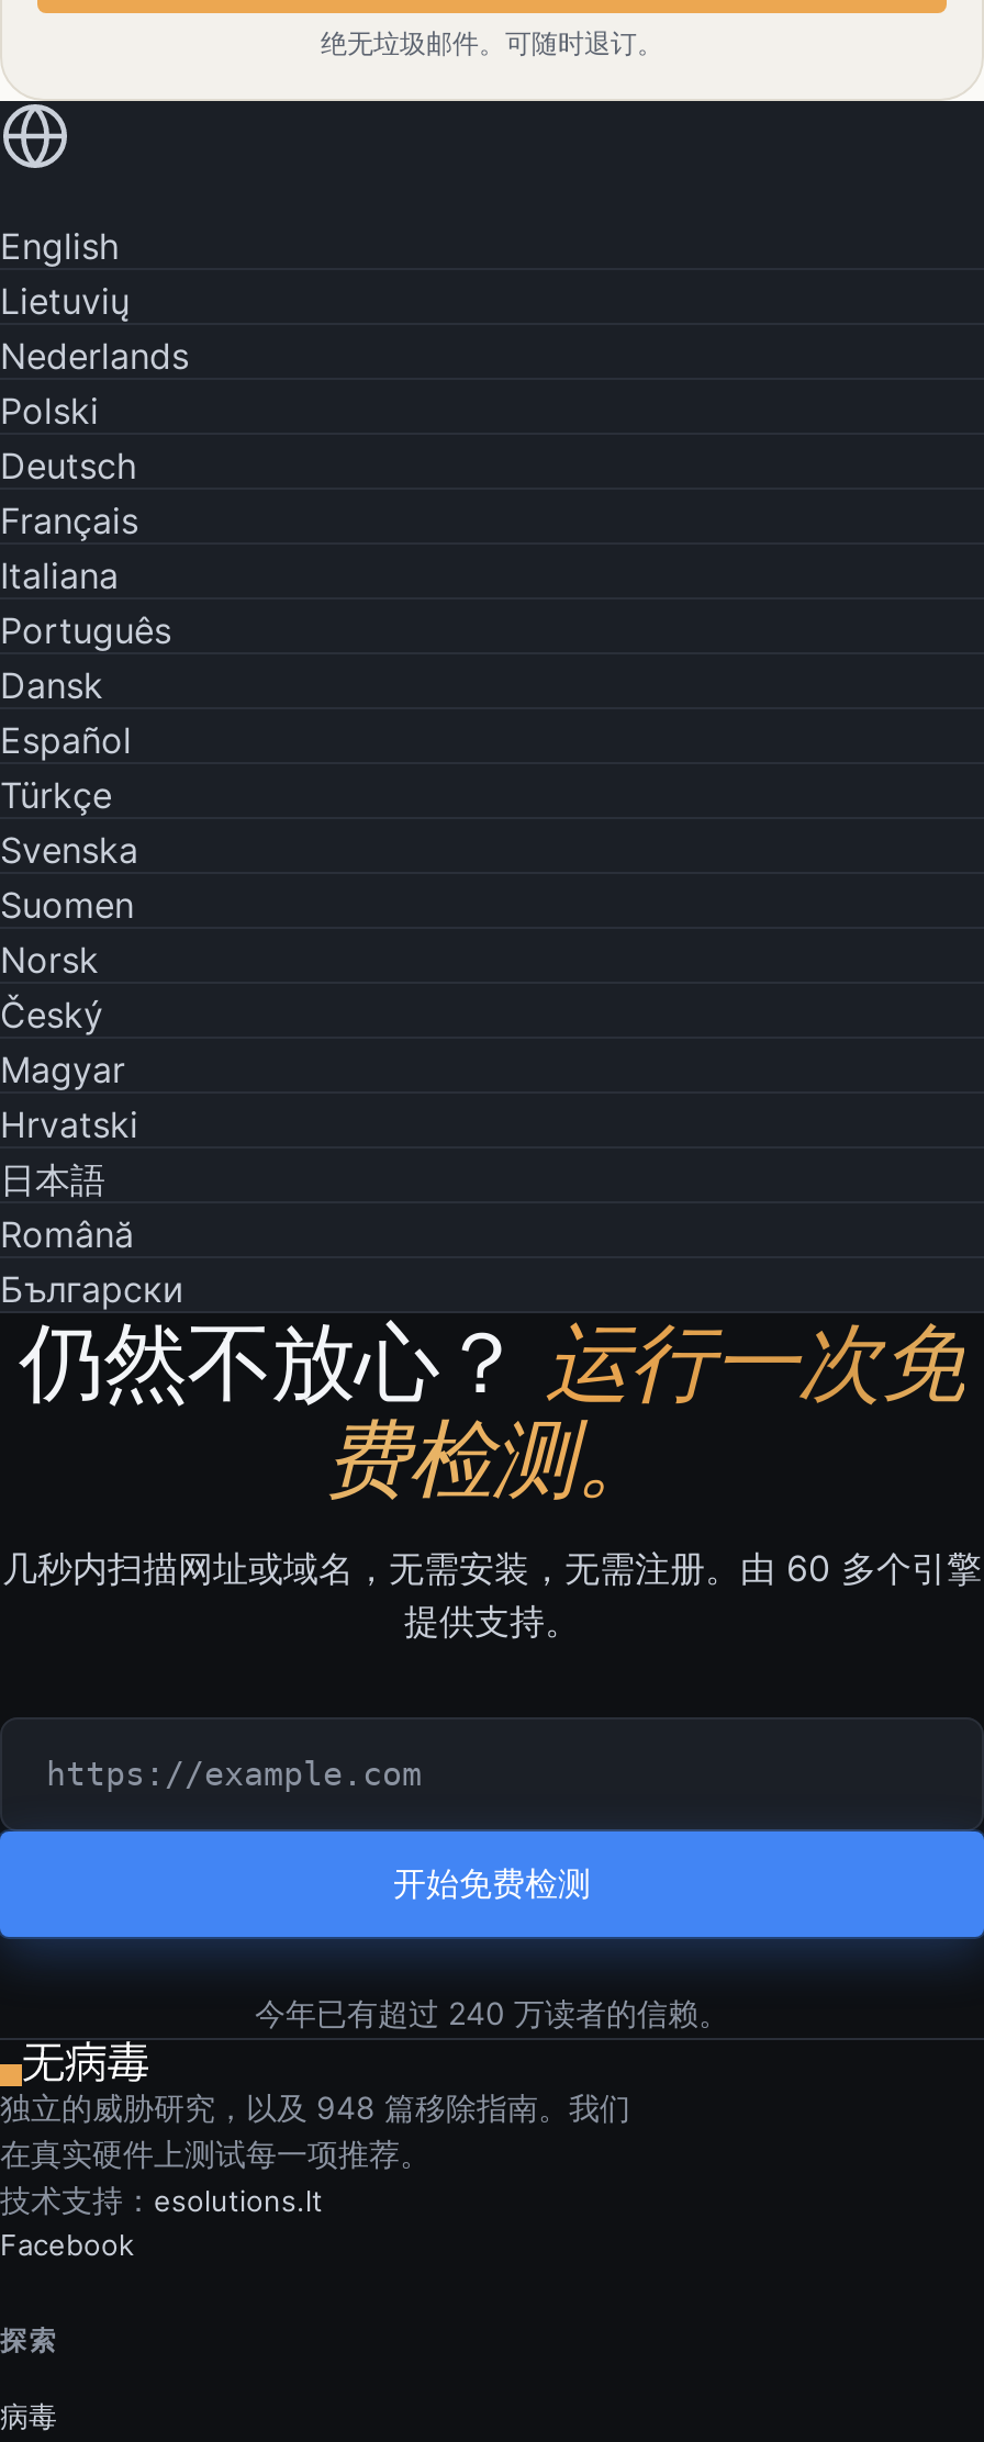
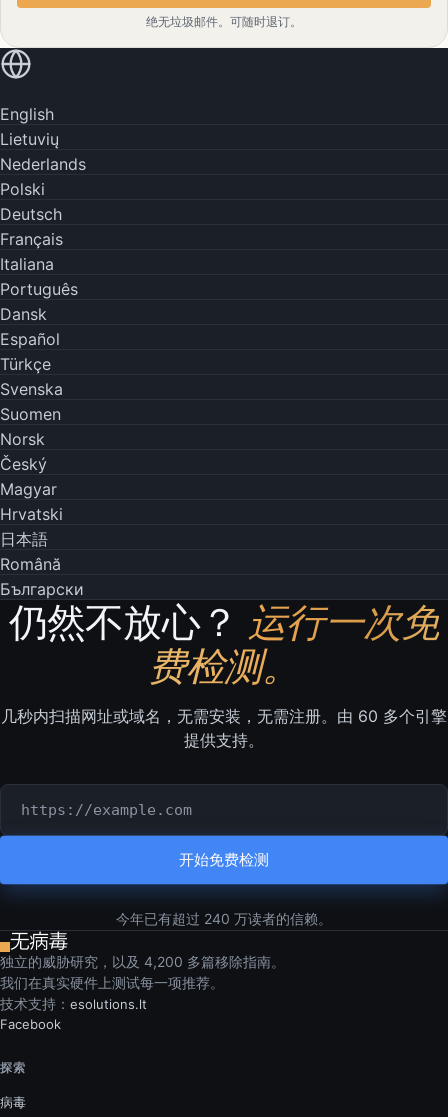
[0,2088,630,2171] 独立的威胁研究，以及 948 篇移除指南。我们 | 在真实硬件上测试每一项推荐。 -> [0,953,285,991] 独立的威胁研究，以及 4,200 多篇移除指南。 | 我们在真实硬件上测试每一项推荐。

